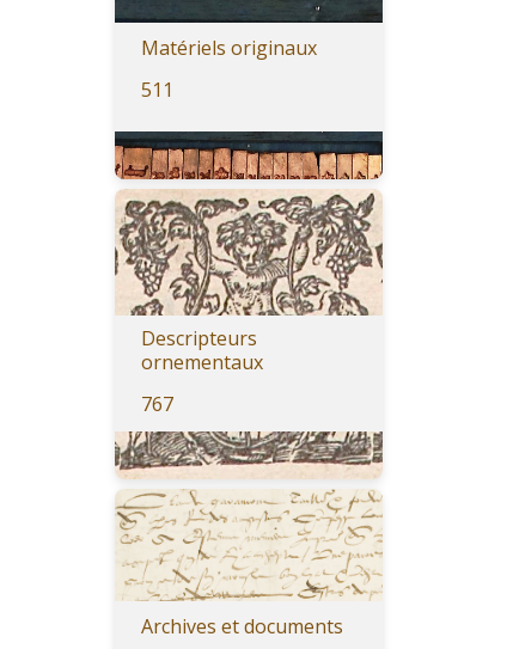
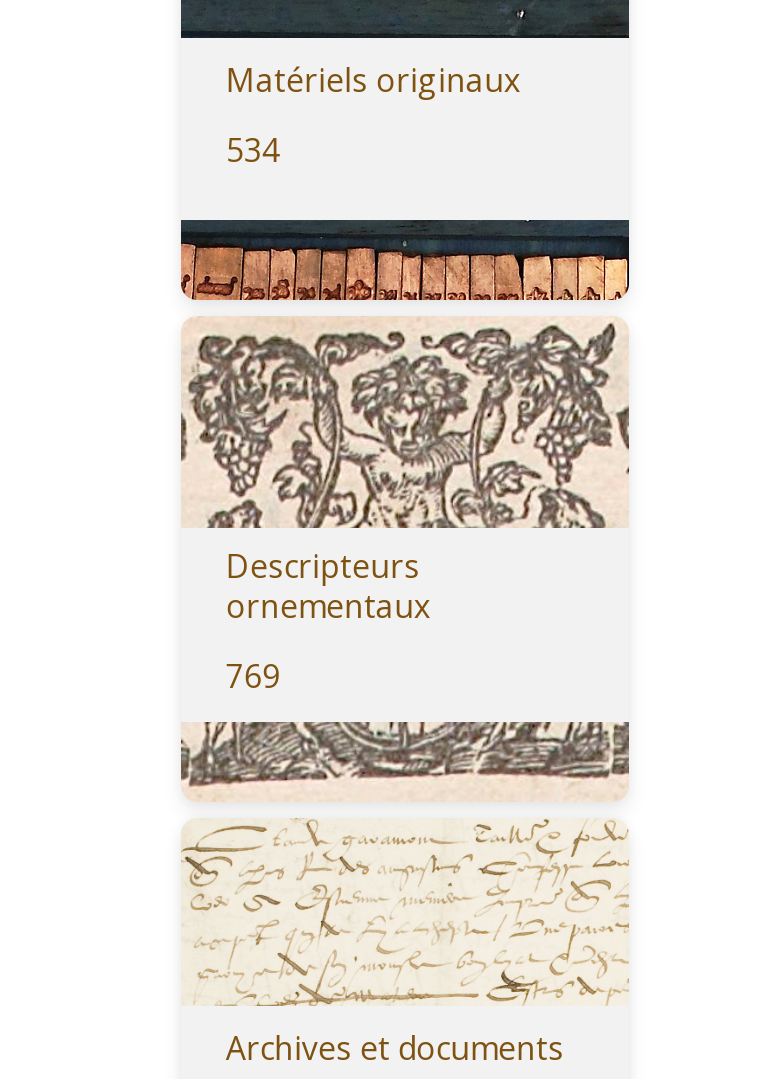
[142,77,174,103] 511 -> [226,129,280,173] 534
[142,391,174,417] 767 -> [226,654,280,698] 769

